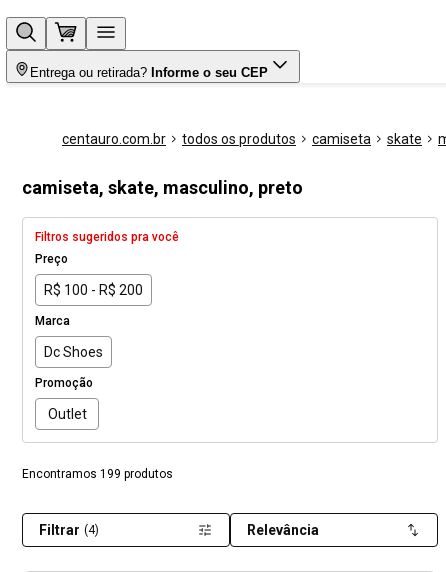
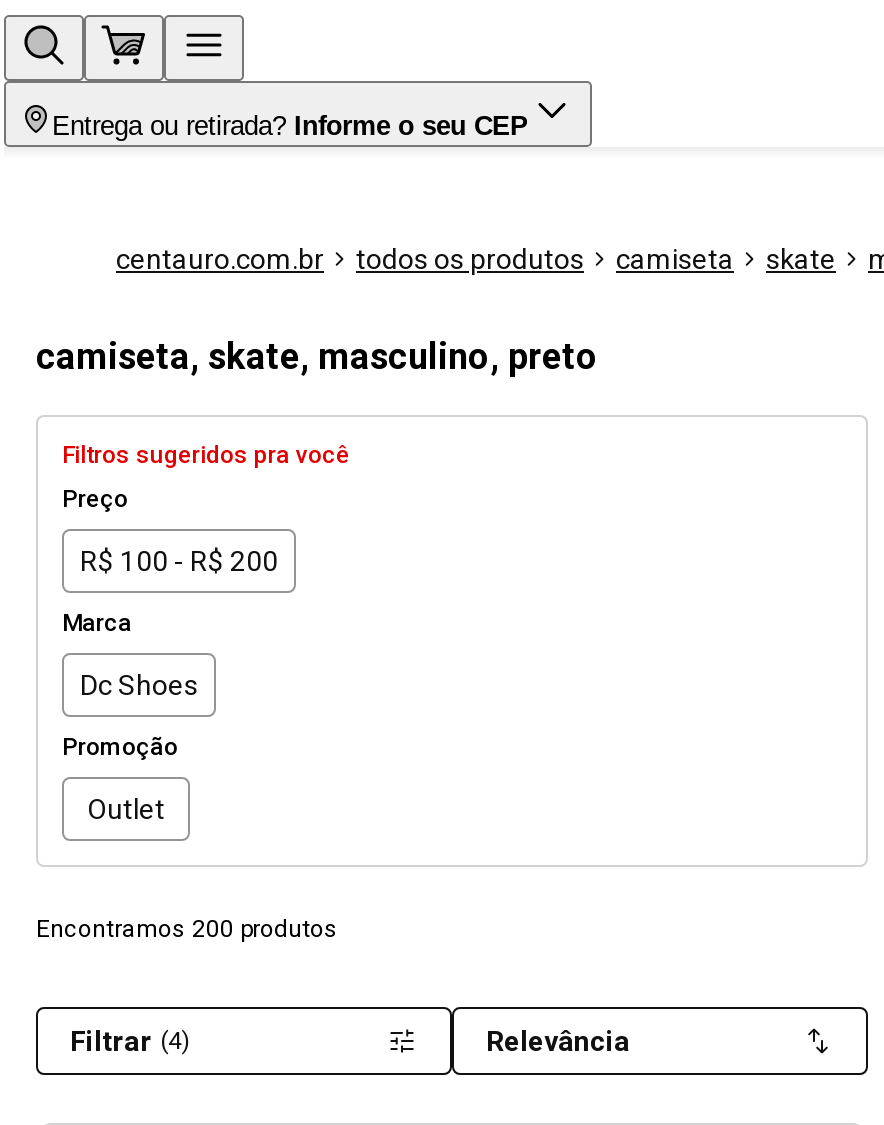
[22,467,173,481] Encontramos 199 produtos -> [36,915,338,943] Encontramos 200 produtos

